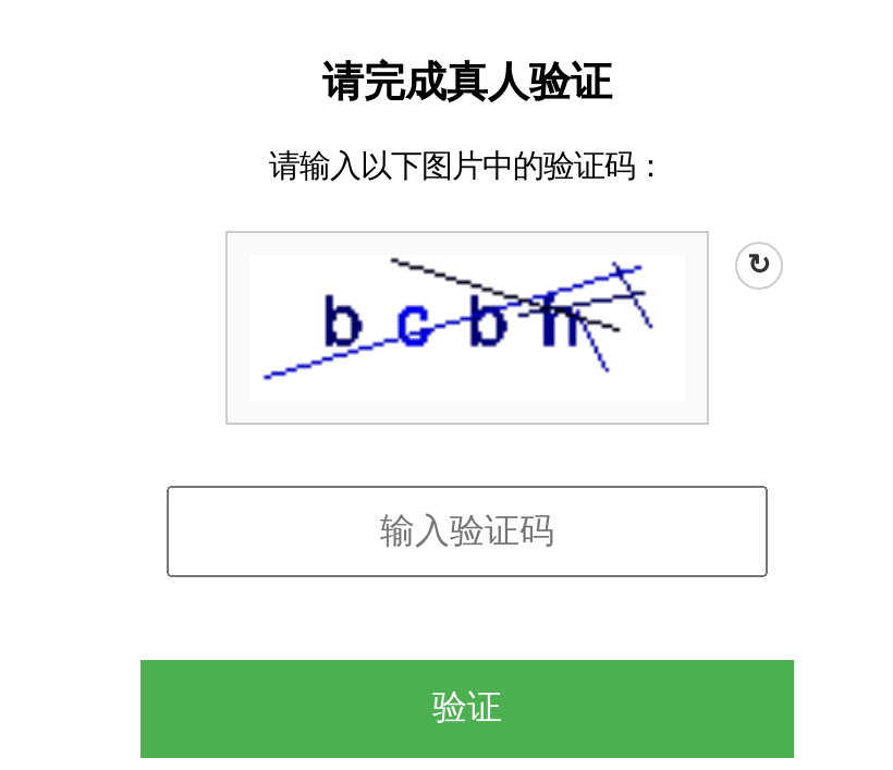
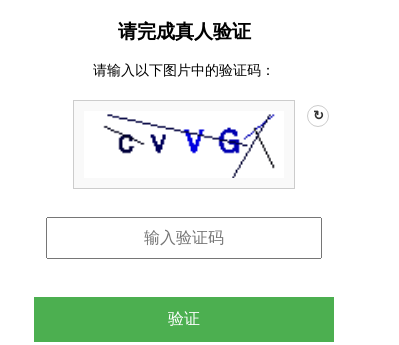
[262,255,663,401] [image] -> [91,112,276,179] [image]

